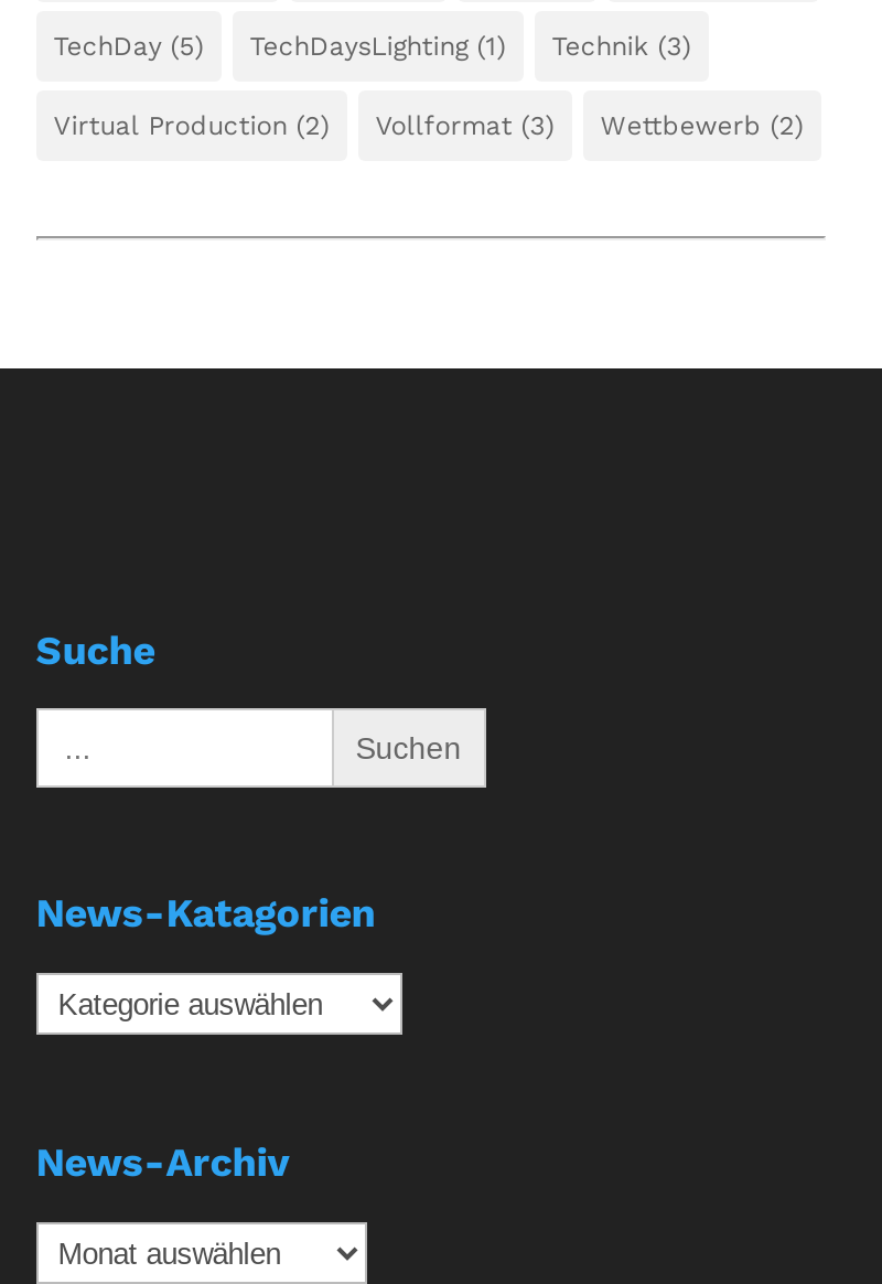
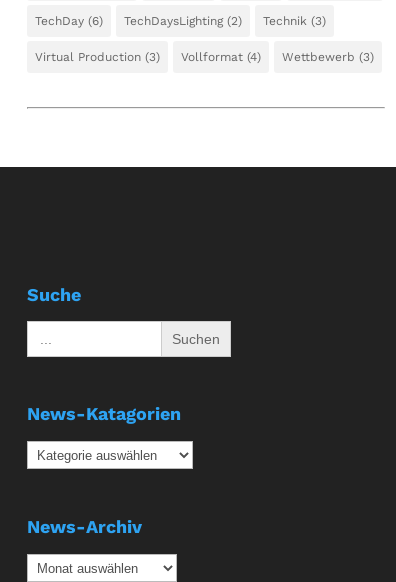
[54,30,204,61] TechDay (5) -> [35,13,103,27] TechDay (6)
[250,30,506,61] TechDaysLighting (1) -> [124,13,242,27] TechDaysLighting (2)
[54,109,329,140] Virtual Production (2) -> [35,49,160,63] Virtual Production (3)
[376,109,554,140] Vollformat (3) -> [181,49,261,63] Vollformat (4)
[600,109,803,140] Wettbewerb (2) -> [282,49,374,63] Wettbewerb (3)

